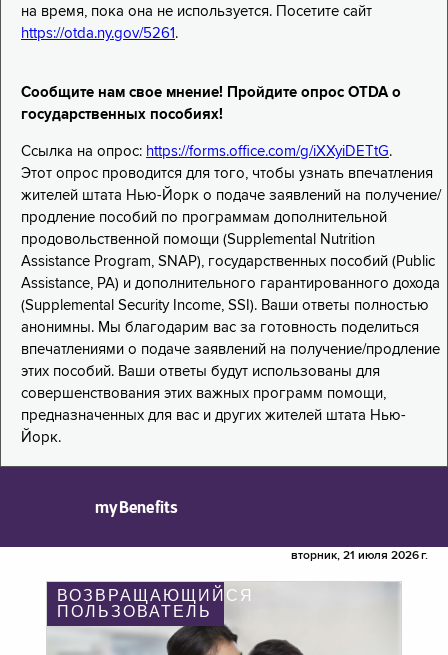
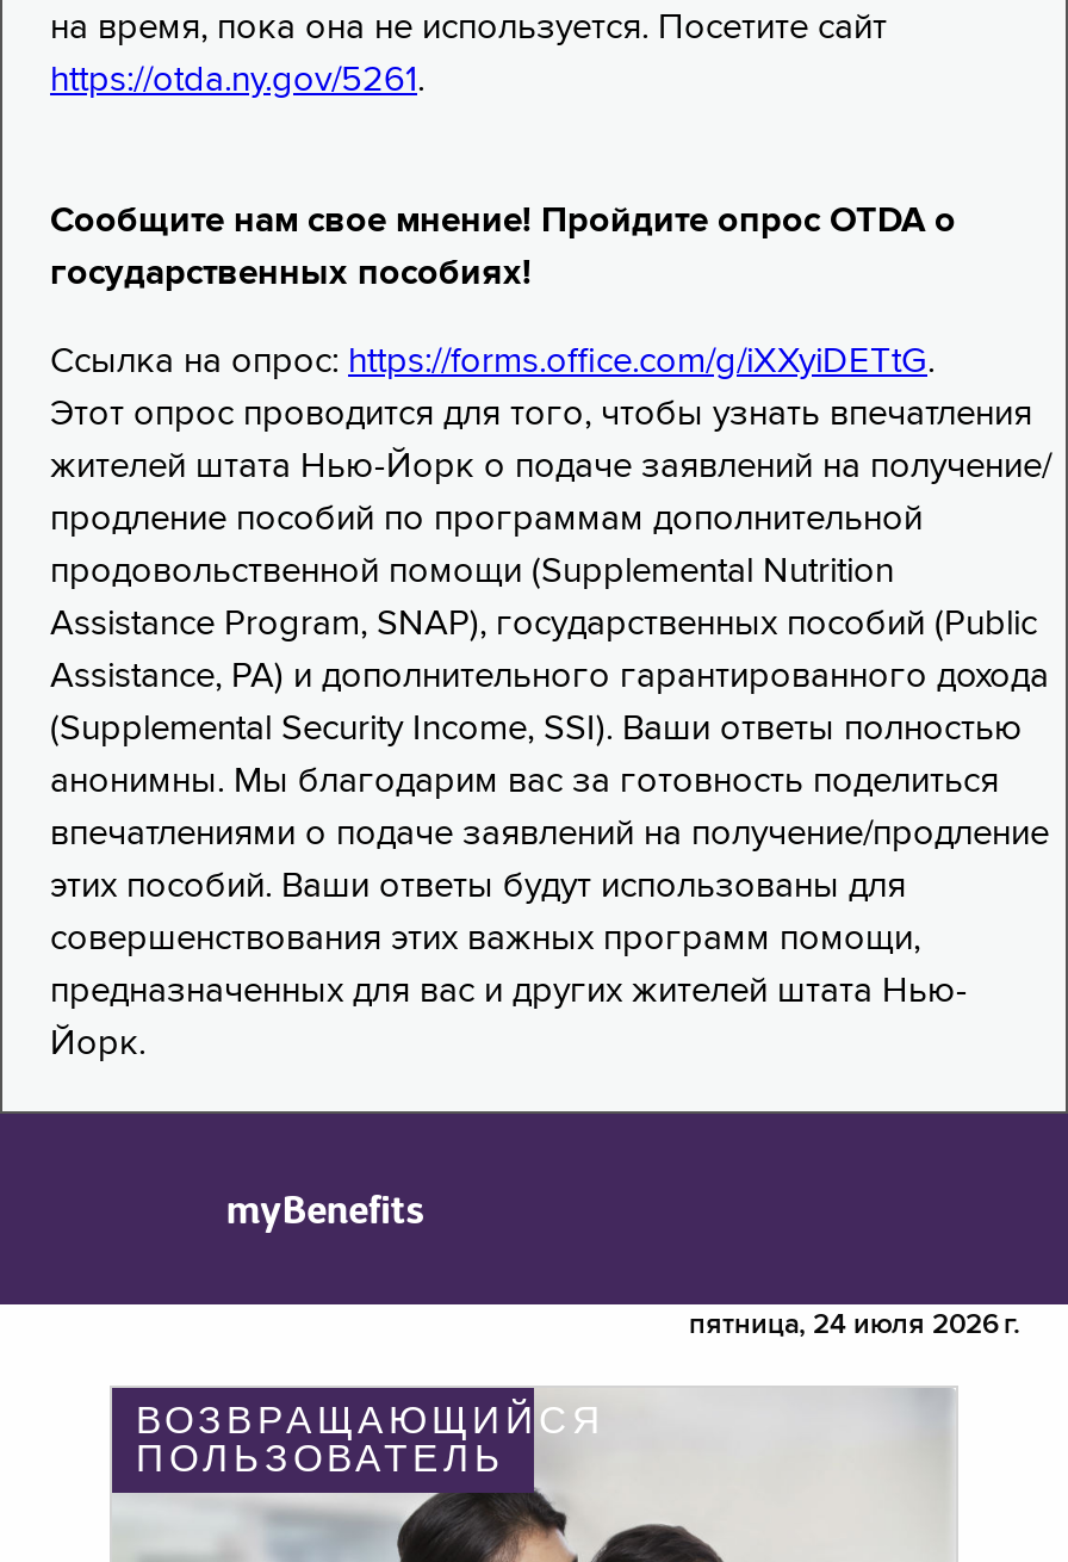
[291,550,428,562] вторник, 21 июля 2026 г. -> [689,1312,1020,1340] пятница, 24 июля 2026 г.

